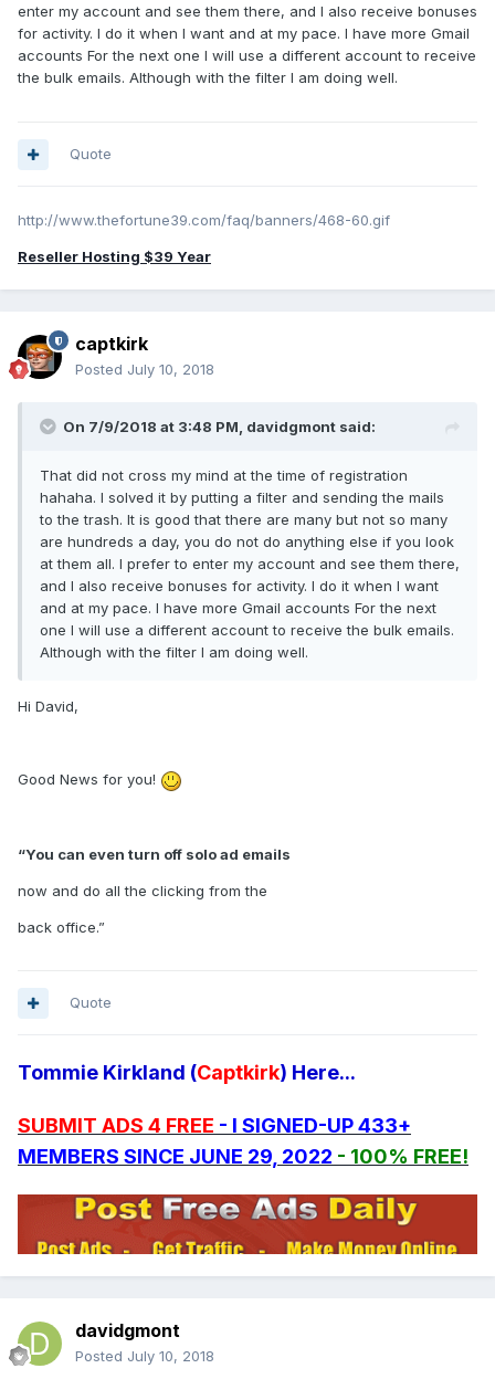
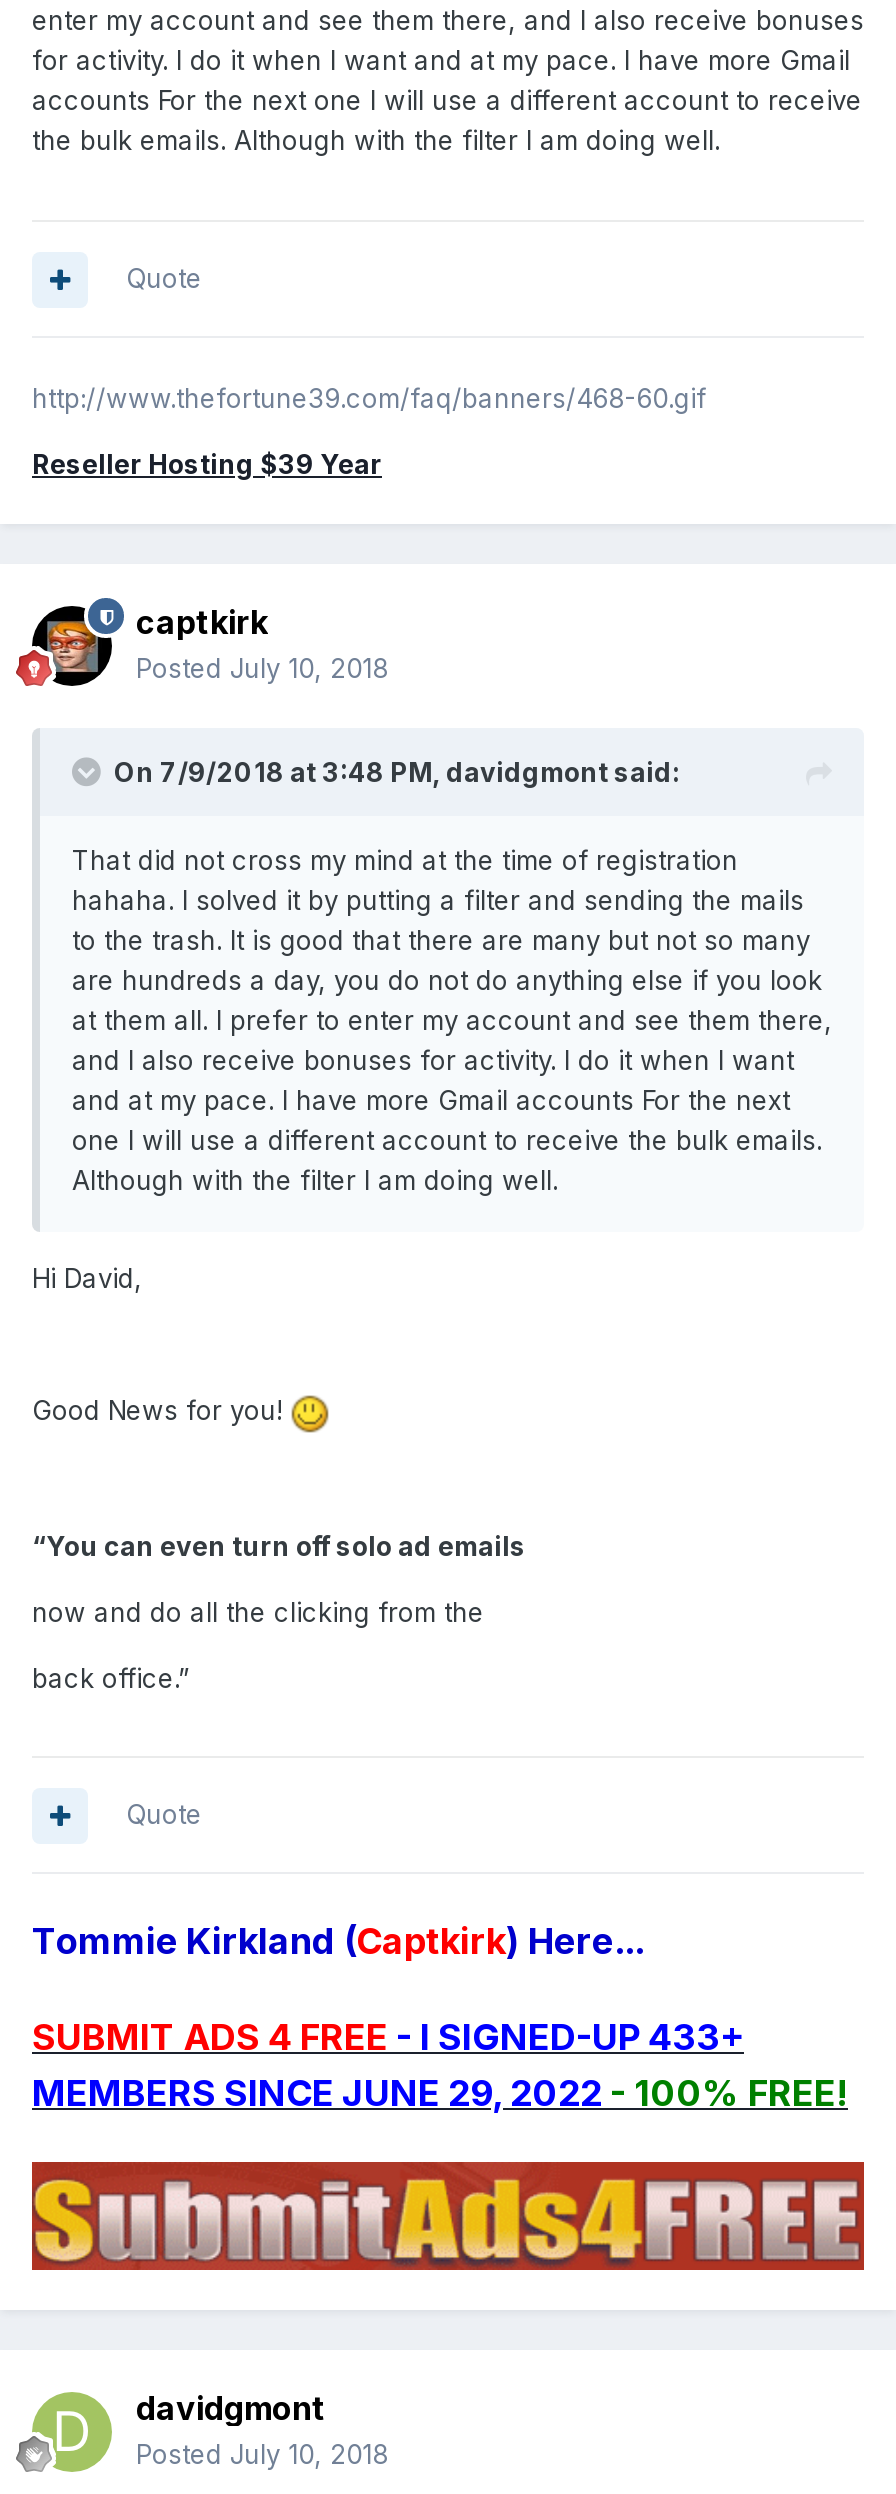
[19,1197,475,1255] [image] -> [32,2166,860,2272] [image]

